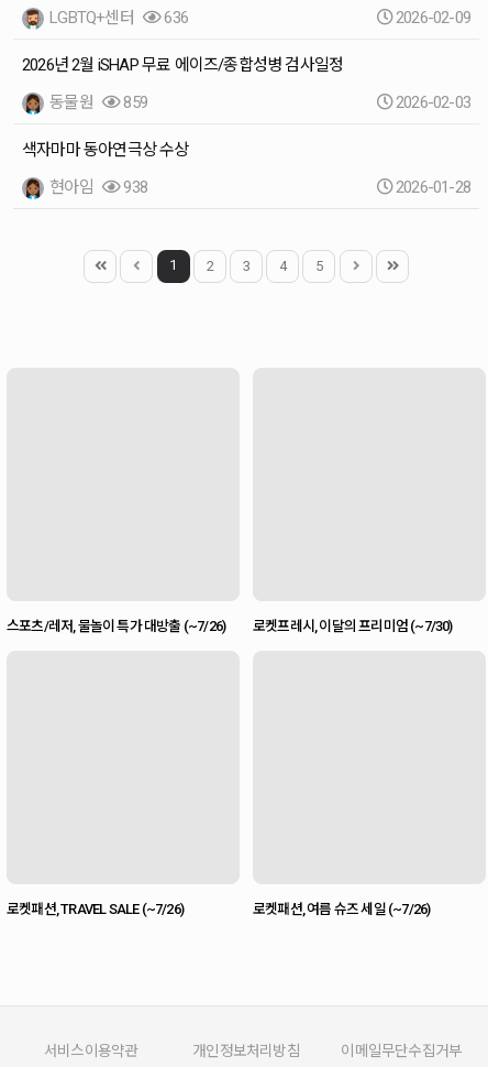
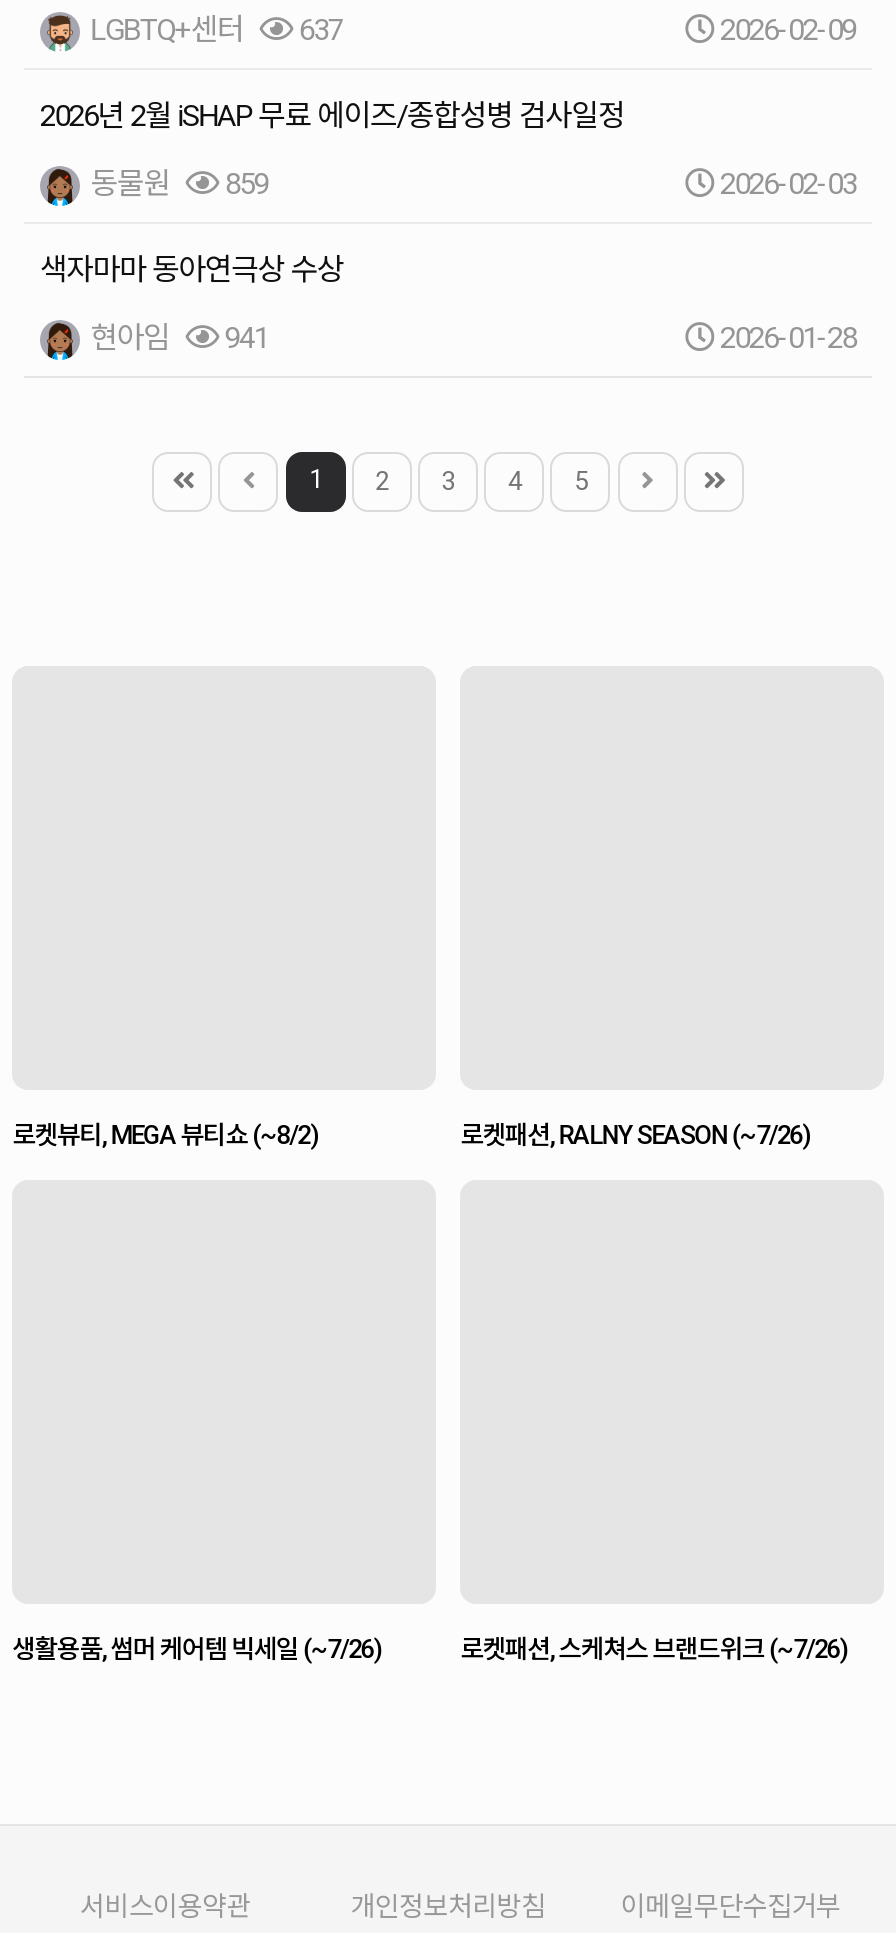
[161,7,188,27] 636 -> [292,11,342,47] 637
[46,177,147,197] 현아임 938 -> [84,319,268,355] 현아임 941
[7,617,452,634] 스포츠/레저, 물놀이 특가 대방출 (~7/26) | 로켓프레시, 이달의 프리미엄 (~7/30) -> [12,1119,808,1149] 로켓뷰티, MEGA 뷰티쇼 (~8/2) | 로켓패션, RALNY SEASON (~7/26)
[7,900,430,917] 로켓패션, TRAVEL SALE (~7/26) | 로켓패션, 여름 슈즈 세일 (~7/26) -> [12,1633,846,1663] 생활용품, 썸머 케어템 빅세일 (~7/26) | 로켓패션, 스케쳐스 브랜드위크 (~7/26)

